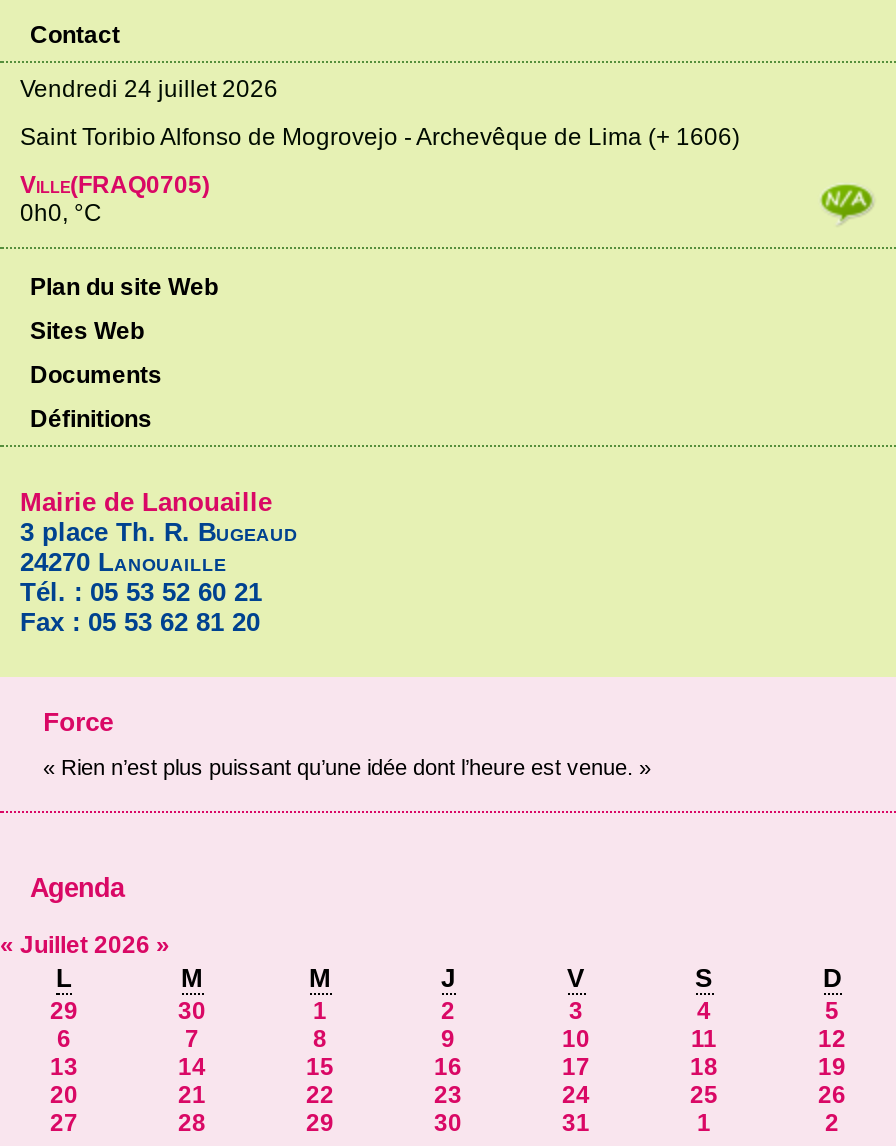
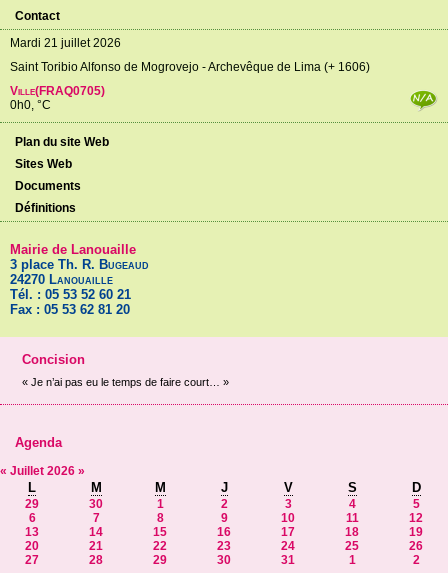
[20,75,278,103] Vendredi 24 juillet 2026 -> [10,36,121,50] Mardi 21 juillet 2026
[43,708,113,738] Force -> [22,352,85,367] Concision
[43,755,651,779] « Rien n’est plus puissant qu’une idée dont l’heure est venue. » -> [21,376,228,388] « Je n’ai pas eu le temps de faire court… »

